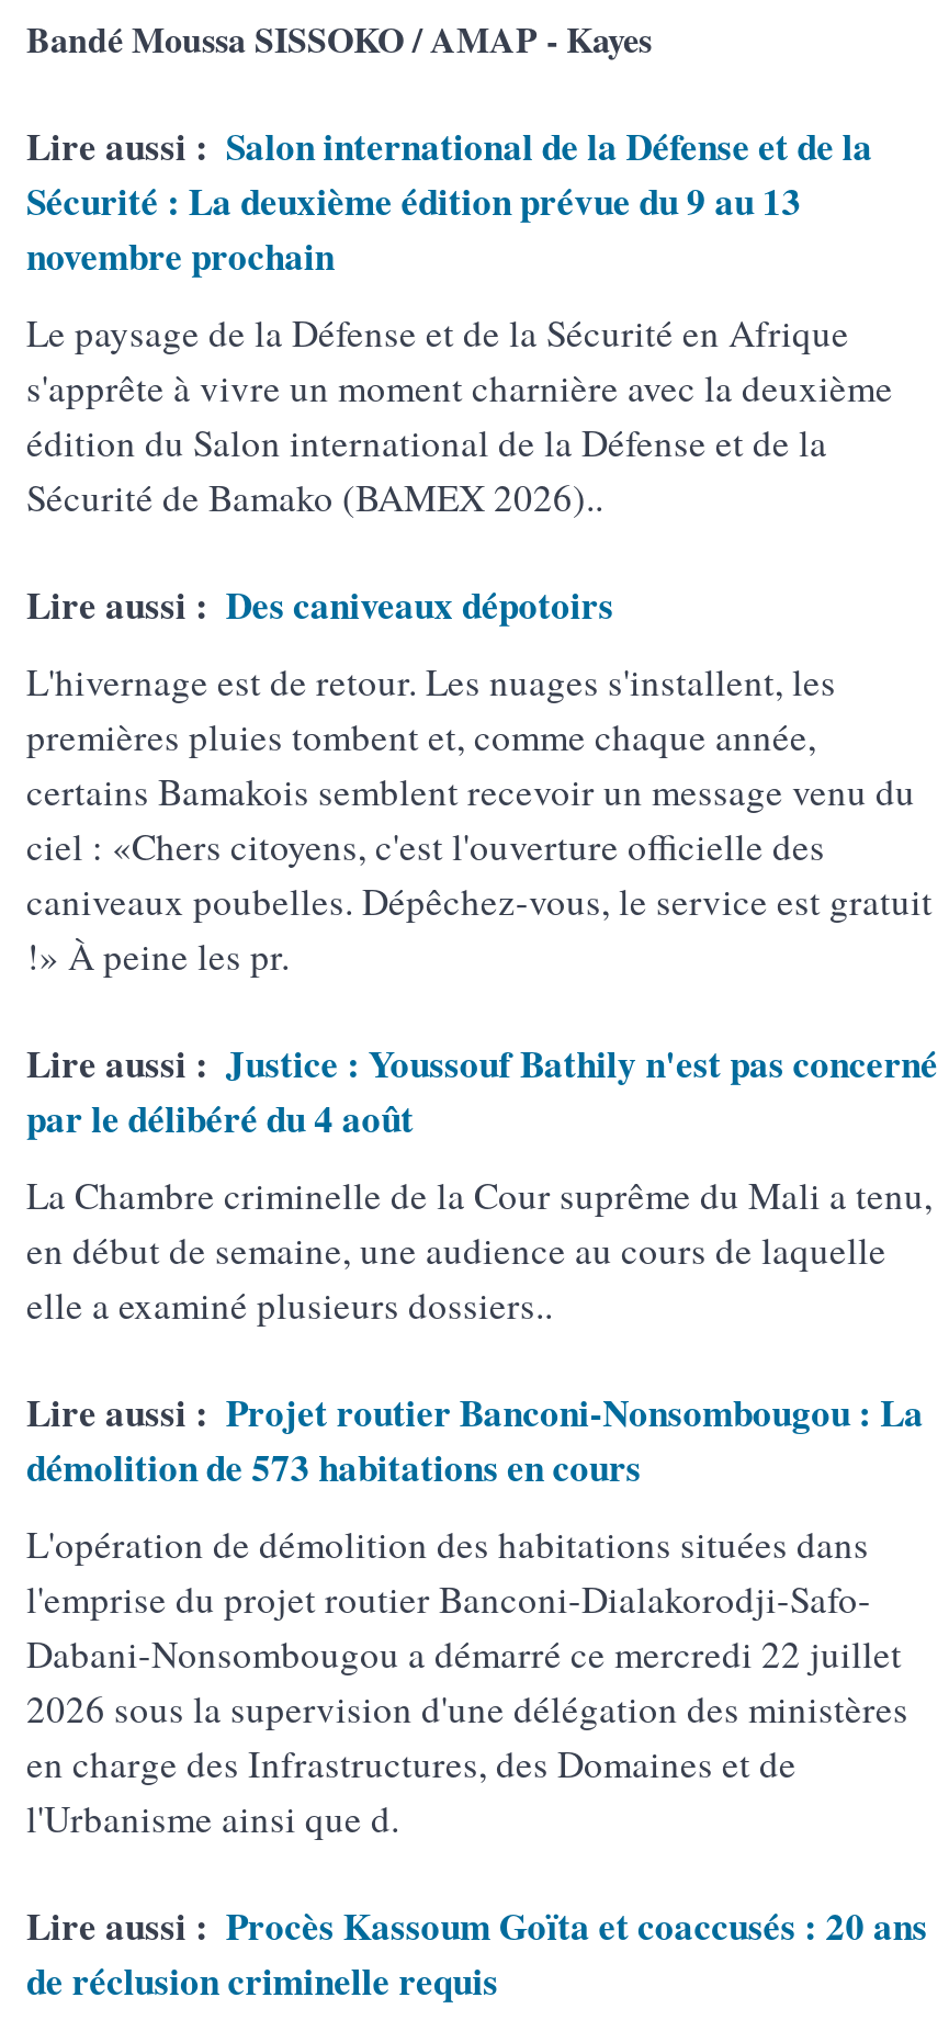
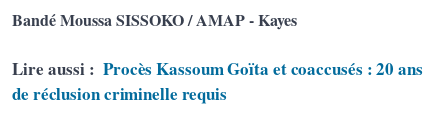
[26,117,938,1842] Lire aussi : Salon international de la Défense et de la | Sécurité : La deuxième édition prévue du 9 au 13 | novembre prochain | Le paysage de la Défense et de la Sécurité en Afrique | s'apprête à vivre un moment charnière avec la deuxième | édition du Salon international de la Défense et de la | Sécurité de Bamako (BAMEX 2026).. | Lire aussi : Des caniveaux dépotoirs | L'hivernage est de retour. Les nuages s'installent, les | premières pluies tombent et, comme chaque année, | certains Bamakois semblent recevoir un message venu du | ciel : «Chers citoyens, c'est l'ouverture officielle des | caniveaux poubelles. Dépêchez-vous, le service est gratuit | !» À peine les pr. | Lire aussi : Justice : Youssouf Bathily n'est pas concerné | par le délibéré du 4 août | La Chambre criminelle de la Cour suprême du Mali a tenu, | en début de semaine, une audience au cours de laquelle | elle a examiné plusieurs dossiers.. | Lire aussi : Projet routier Banconi-Nonsombougou : La | démolition de 573 habitations en cours | L'opération de démolition des habitations situées dans | l'emprise du projet routier Banconi-Dialakorodji-Safo- | Dabani-Nonsombougou a démarré ce mercredi 22 juillet | 2026 sous la supervision d'une délégation des ministères | en charge des Infrastructures, des Domaines et de | l'Urbanisme ainsi que d. -> none

